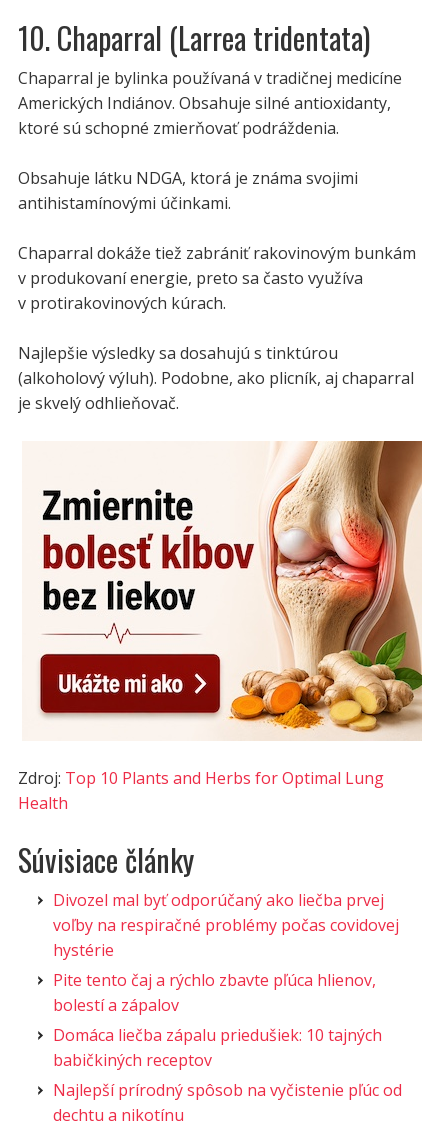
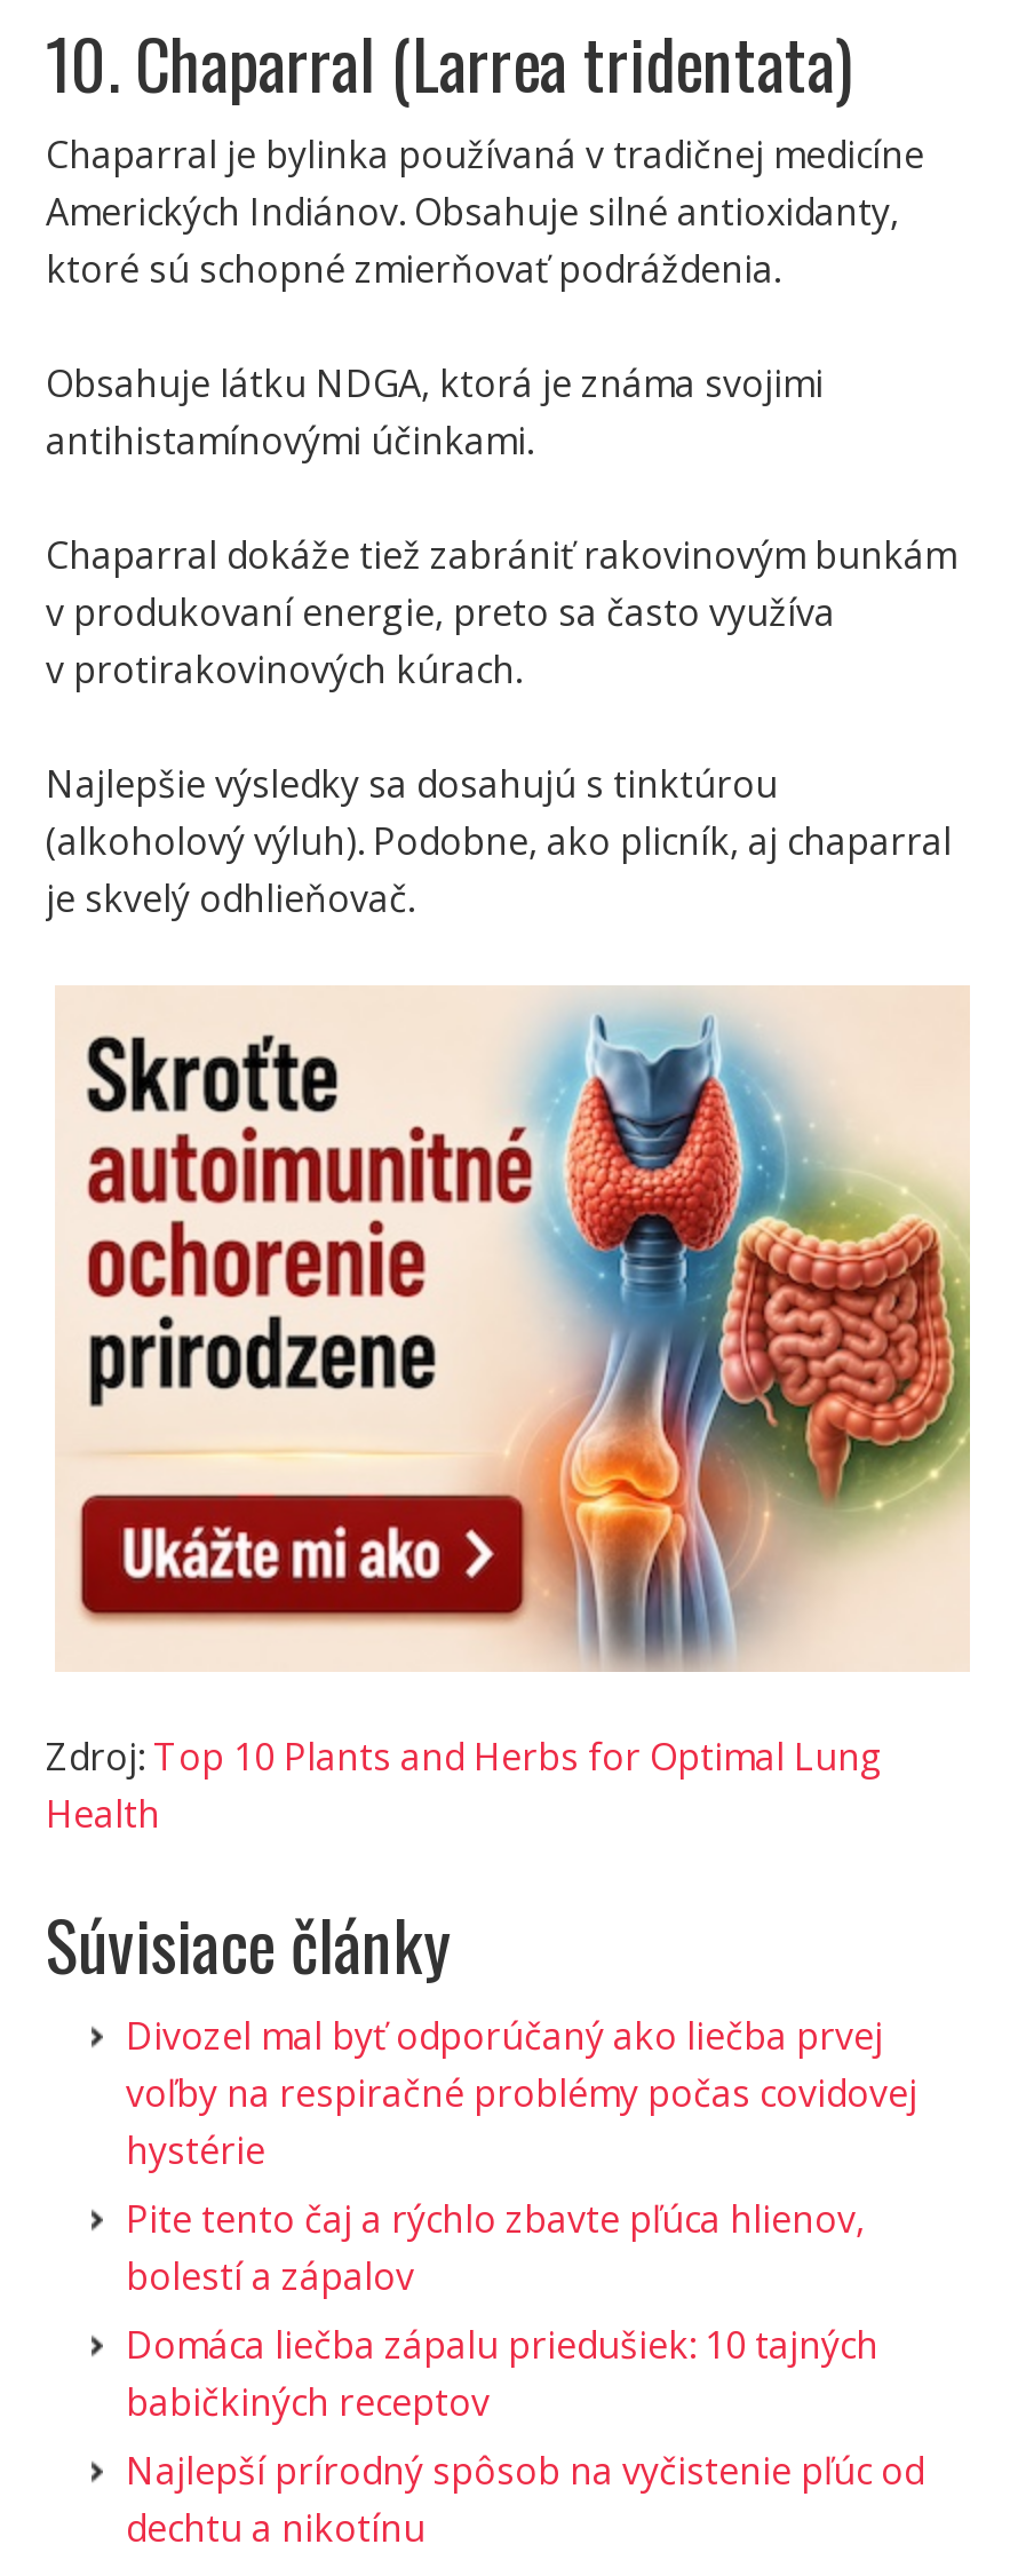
[25,440,423,740] [image] -> [59,985,970,1672] [image]

